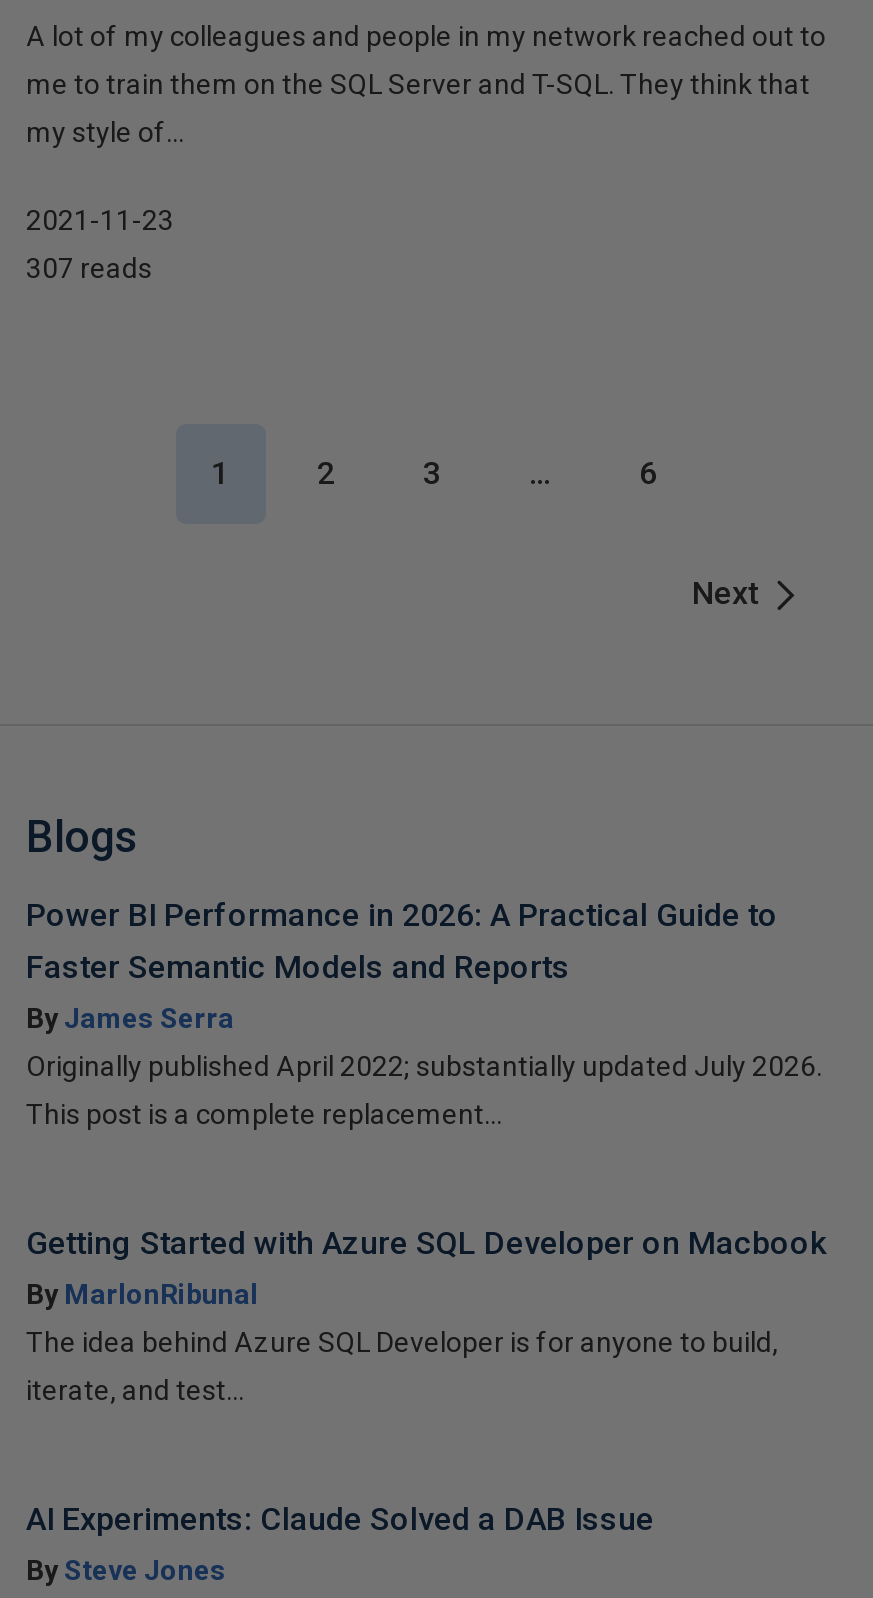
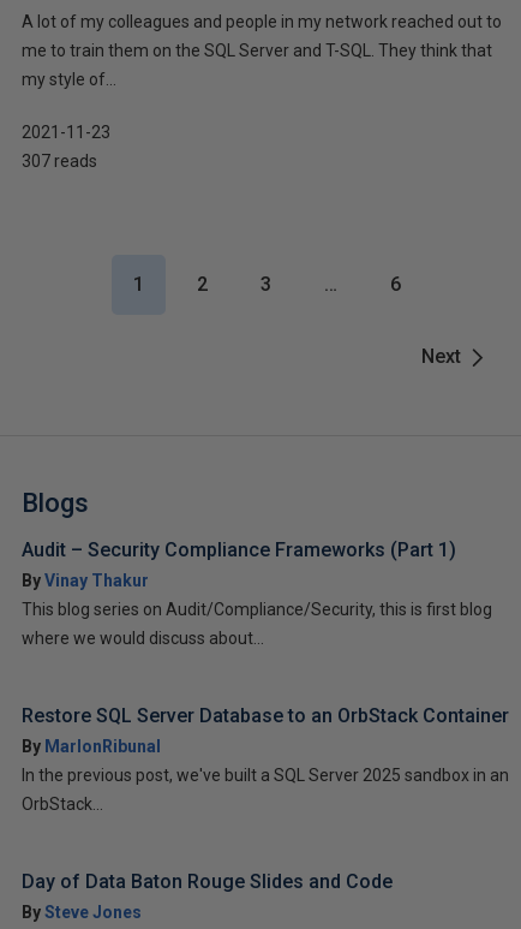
[26,896,778,1034] Power BI Performance in 2026: A Practical Guide to | Faster Semantic Models and Reports | By James Serra -> [22,538,456,590] Audit – Security Compliance Frameworks (Part 1) | By Vinay Thakur
[26,1050,822,1082] Originally published April 2022; substantially updated July 2026. -> [22,600,492,619] This blog series on Audit/Compliance/Security, this is first blog
[26,1098,502,1130] This post is a complete replacement... -> [22,629,264,648] where we would discuss about...
[26,1224,826,1262] Getting Started with Azure SQL Developer on Macbook -> [22,704,509,727] Restore SQL Server Database to an OrbStack Container
[26,1326,778,1358] The idea behind Azure SQL Developer is for anyone to build, -> [22,766,509,785] In the previous post, we've built a SQL Server 2025 sandbox in an
[26,1374,244,1406] iterate, and test... -> [22,794,103,814] OrbStack...
[26,1500,654,1538] AI Experiments: Claude Solved a DAB Issue -> [22,870,393,893] Day of Data Baton Rouge Slides and Code

